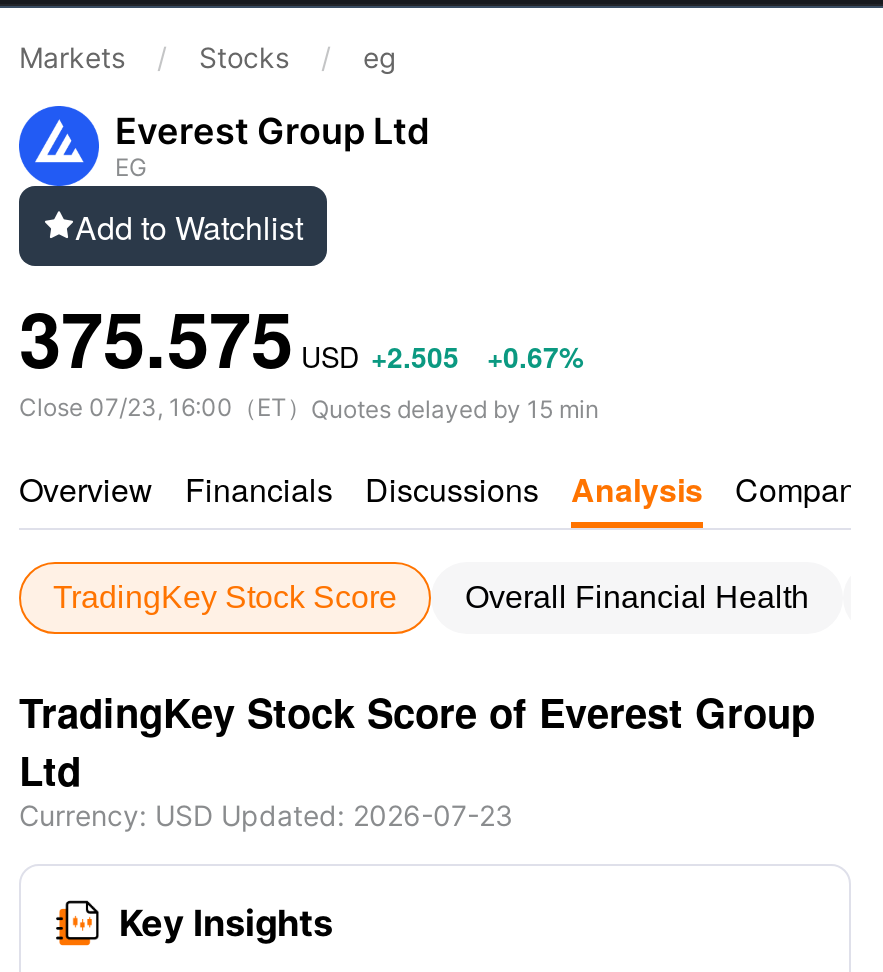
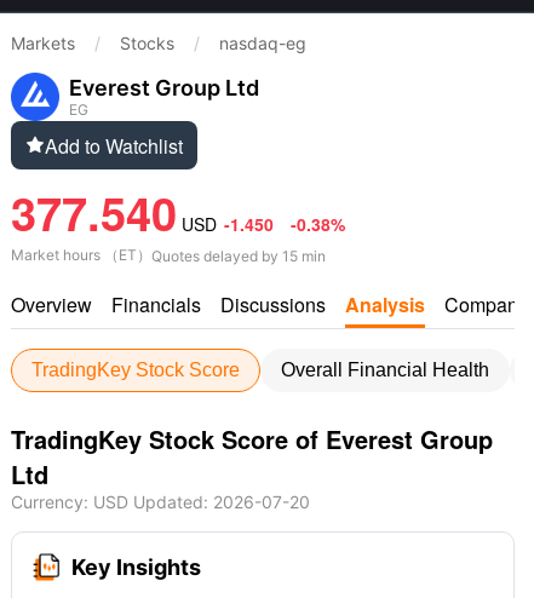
[363,40,397,74] eg -> [219,33,306,53] nasdaq-eg
[19,282,599,424] 375.575 USD +2.505 | +0.67% | Close 07/23, 16:00（ET）Quotes delayed by 15 min -> [11,179,345,265] 377.540 USD -1.450 | -0.38% | Market hours （ET）Quotes delayed by 15 min
[19,798,513,832] Currency: USD Updated: 2026-07-23 -> [11,491,310,512] Currency: USD Updated: 2026-07-20

